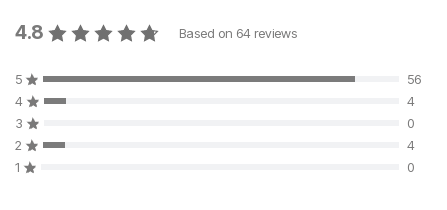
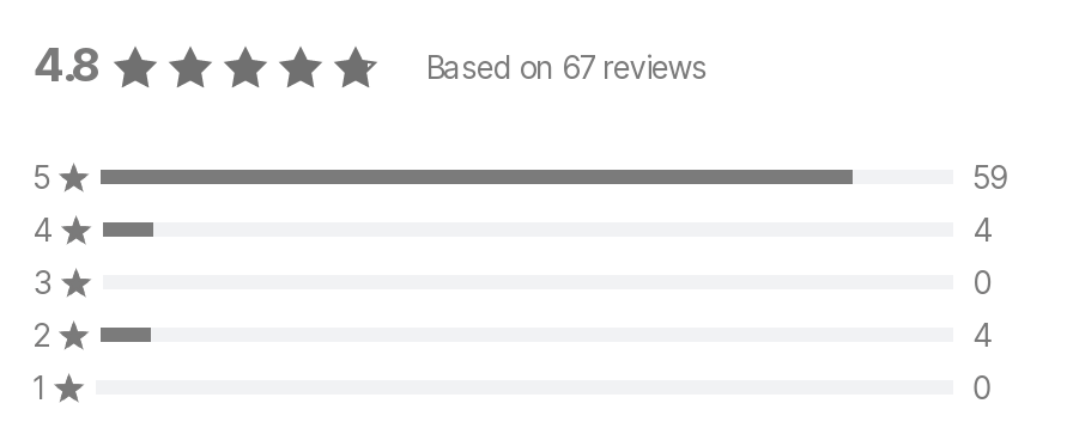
[179,25,297,41] Based on 64 reviews -> [426,48,707,86] Based on 67 reviews
[407,71,421,87] 56 -> [973,158,1007,196] 59

